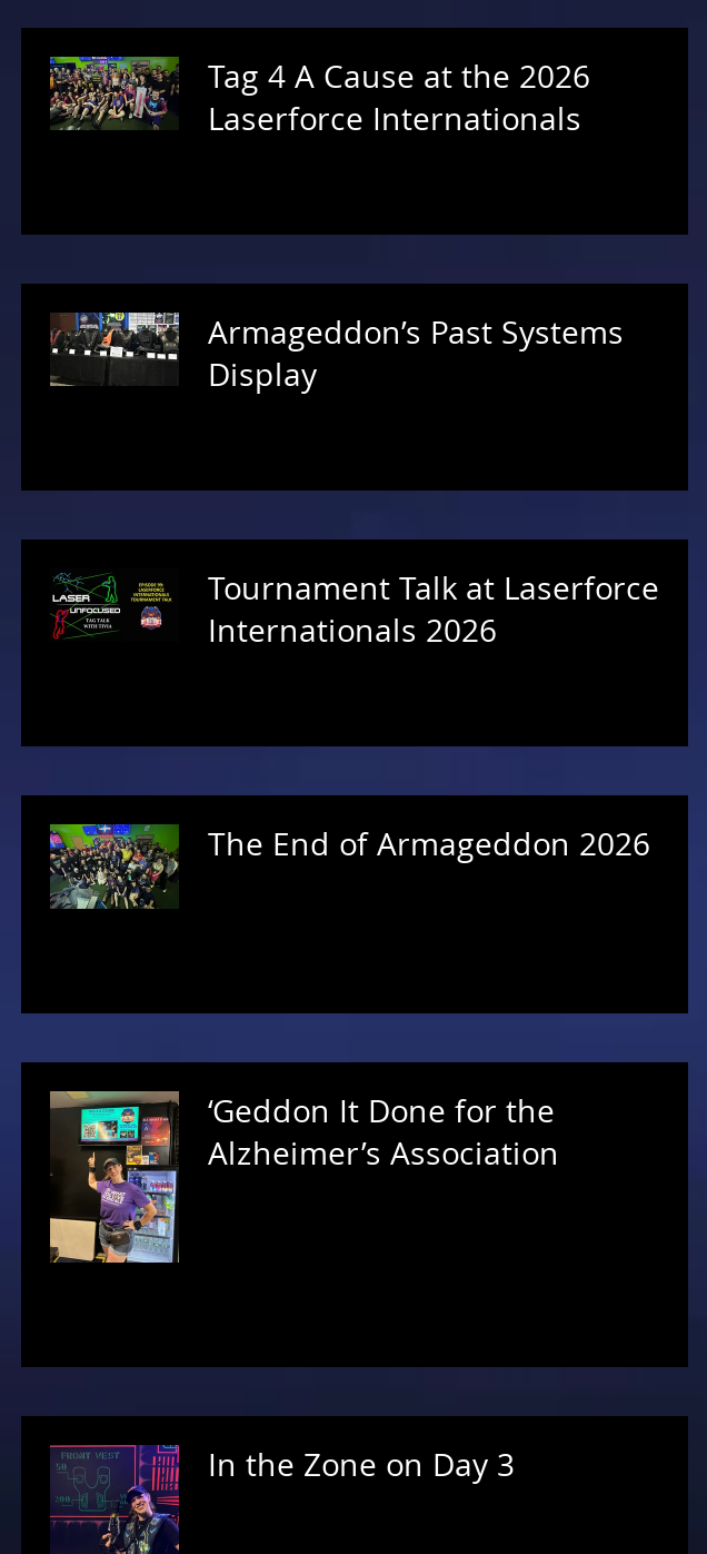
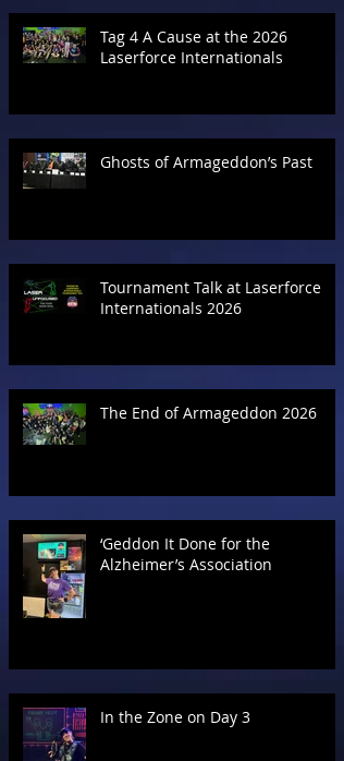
[208,311,624,396] Armageddon’s Past Systems | Display -> [100,152,312,173] Ghosts of Armageddon’s Past

